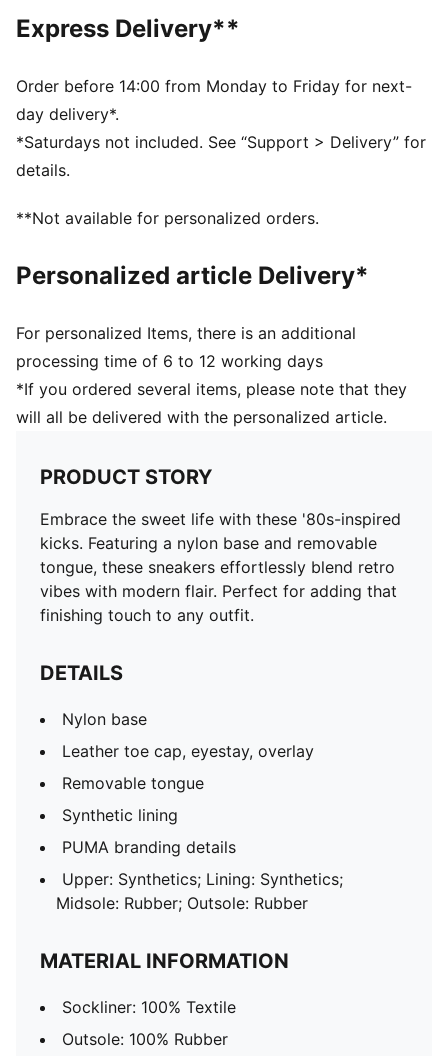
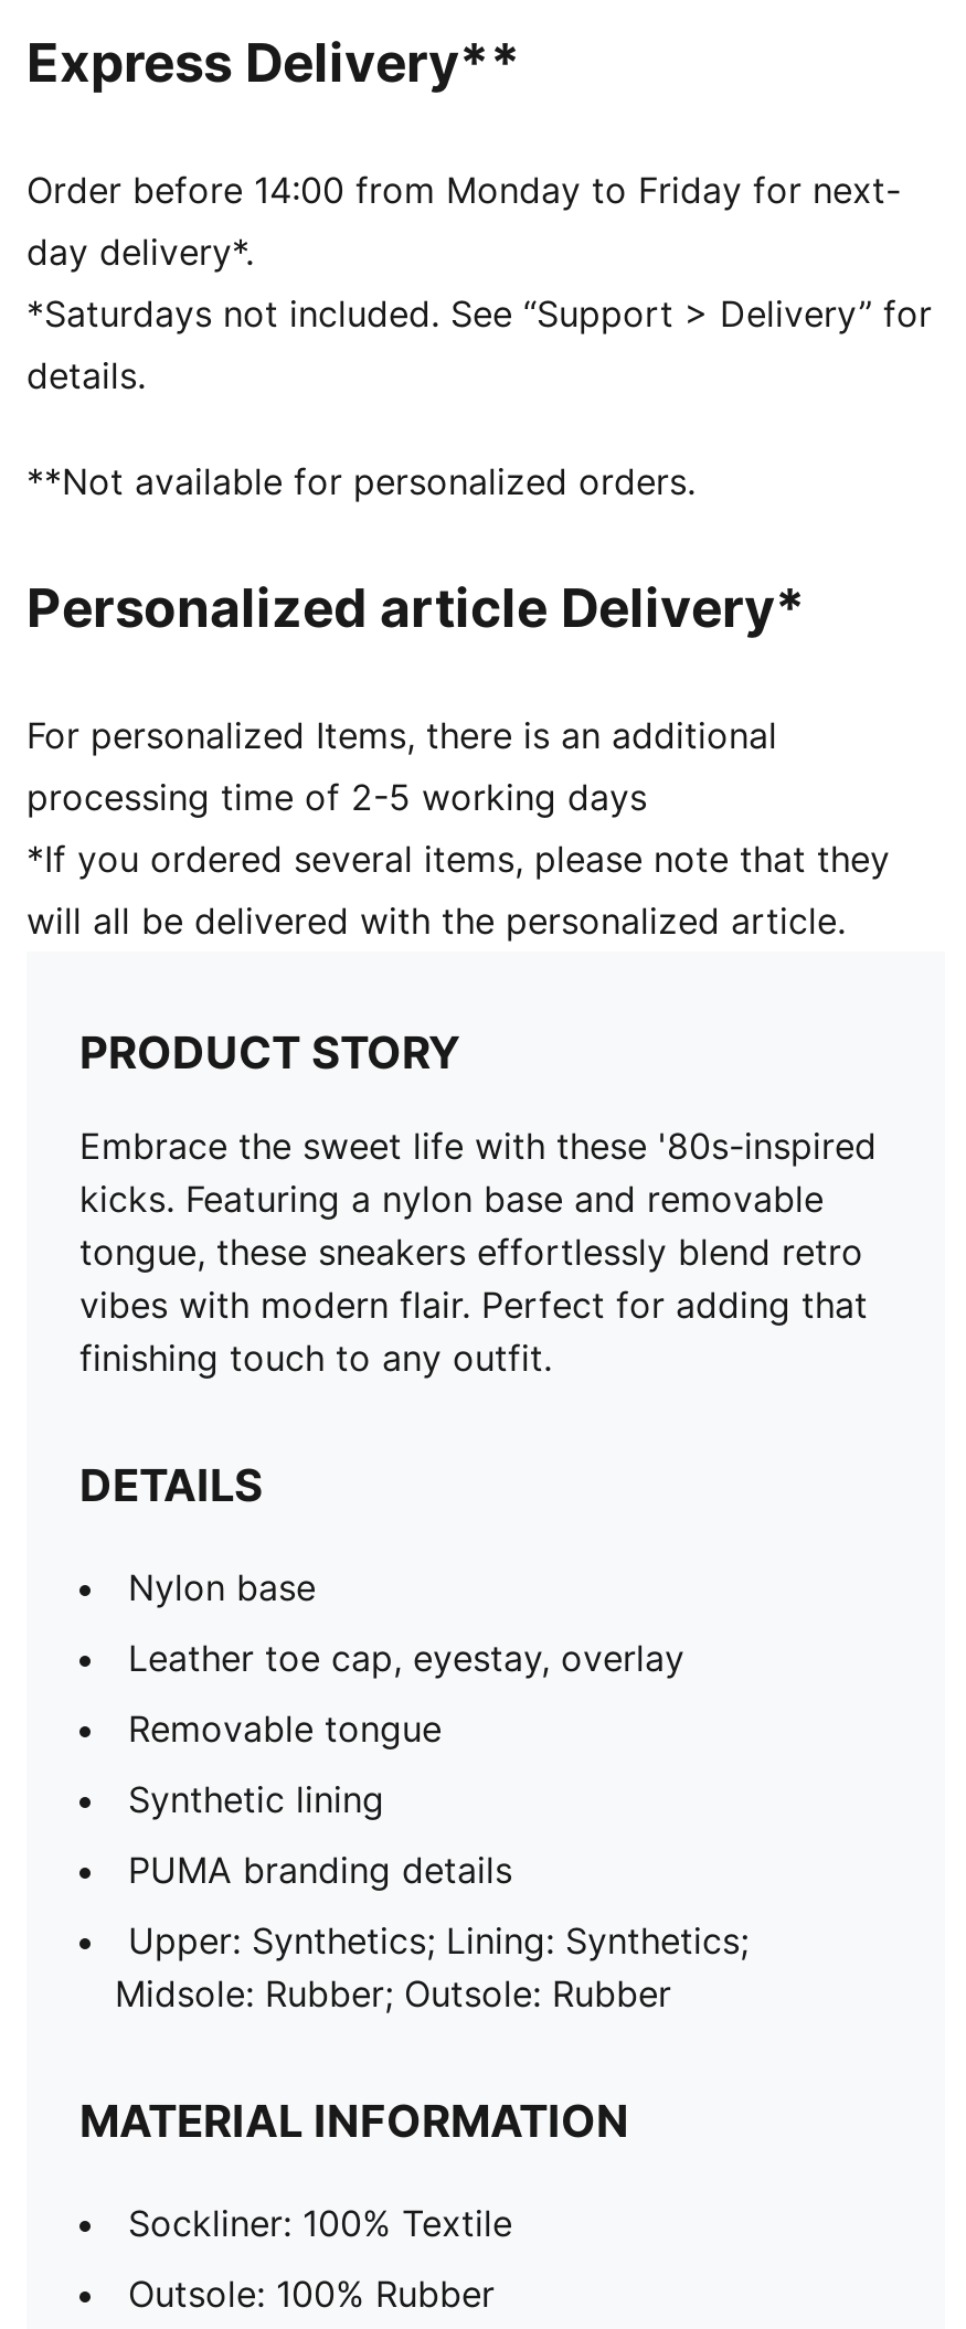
[16,351,323,371] processing time of 6 to 12 working days -> [26,775,647,819] processing time of 2-5 working days

